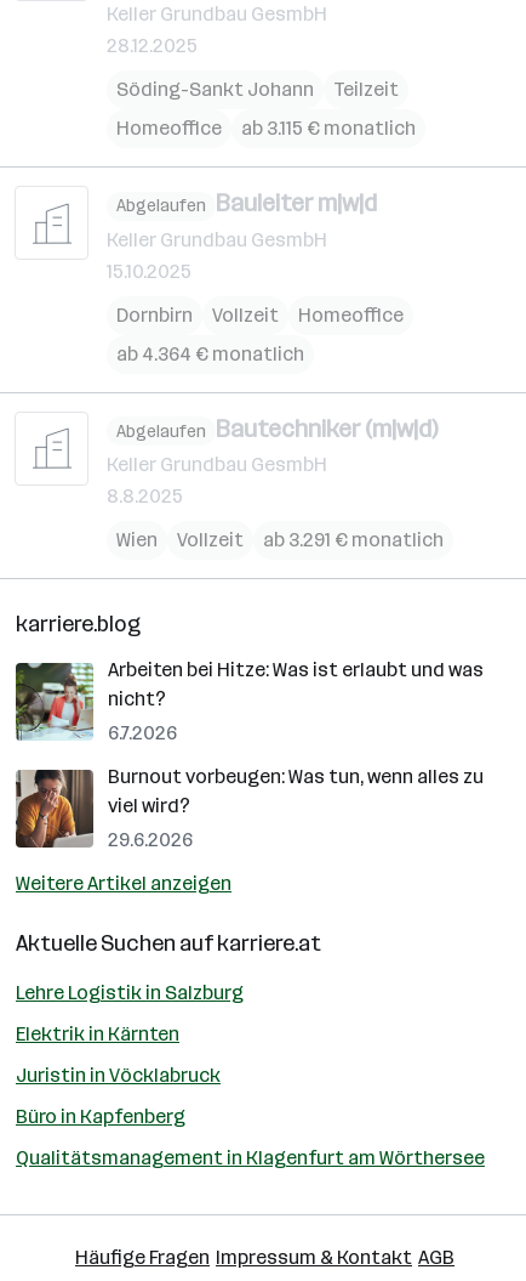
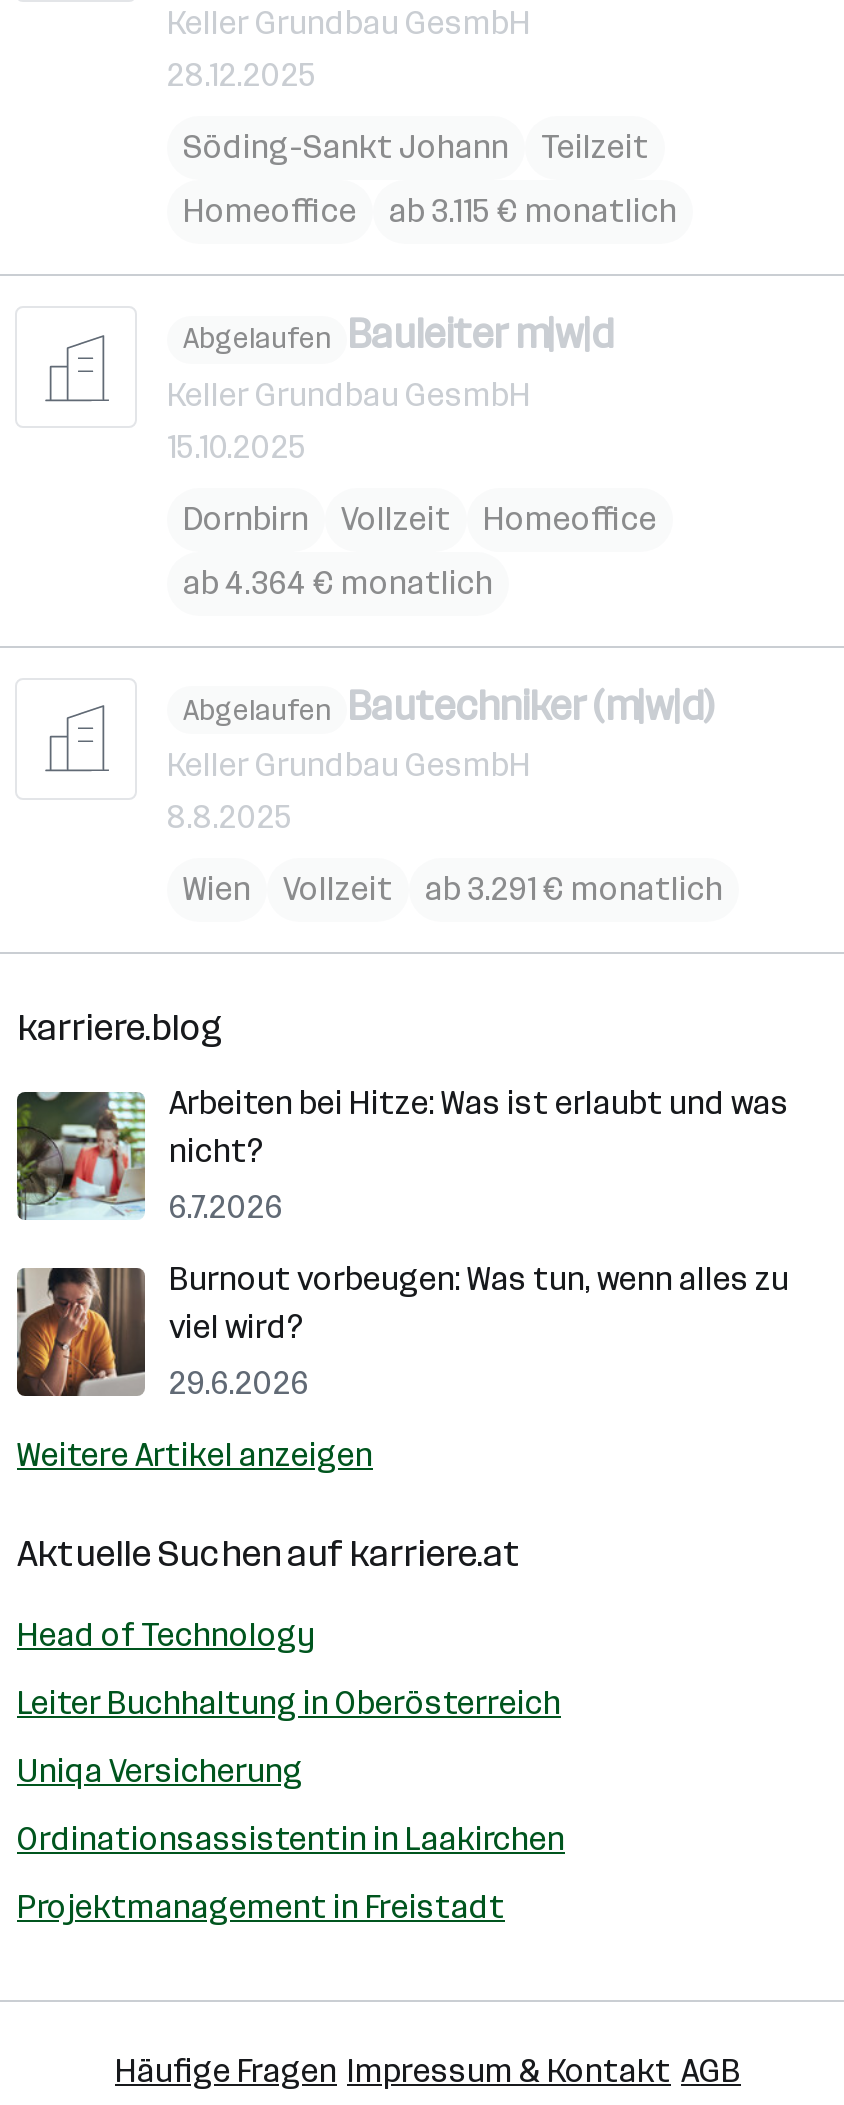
[16,981,244,1004] Lehre Logistik in Salzburg -> [17,1616,315,1654] Head of Technology
[16,1022,179,1045] Elektrik in Kärnten -> [17,1684,561,1722] Leiter Buchhaltung in Oberösterreich
[16,1064,221,1087] Juristin in Vöcklabruck -> [17,1752,303,1790] Uniqa Versicherung
[16,1105,185,1128] Büro in Kapfenberg -> [17,1820,565,1858] Ordinationsassistentin in Laakirchen
[16,1146,485,1169] Qualitätsmanagement in Klagenfurt am Wörthersee -> [17,1888,505,1926] Projektmanagement in Freistadt

